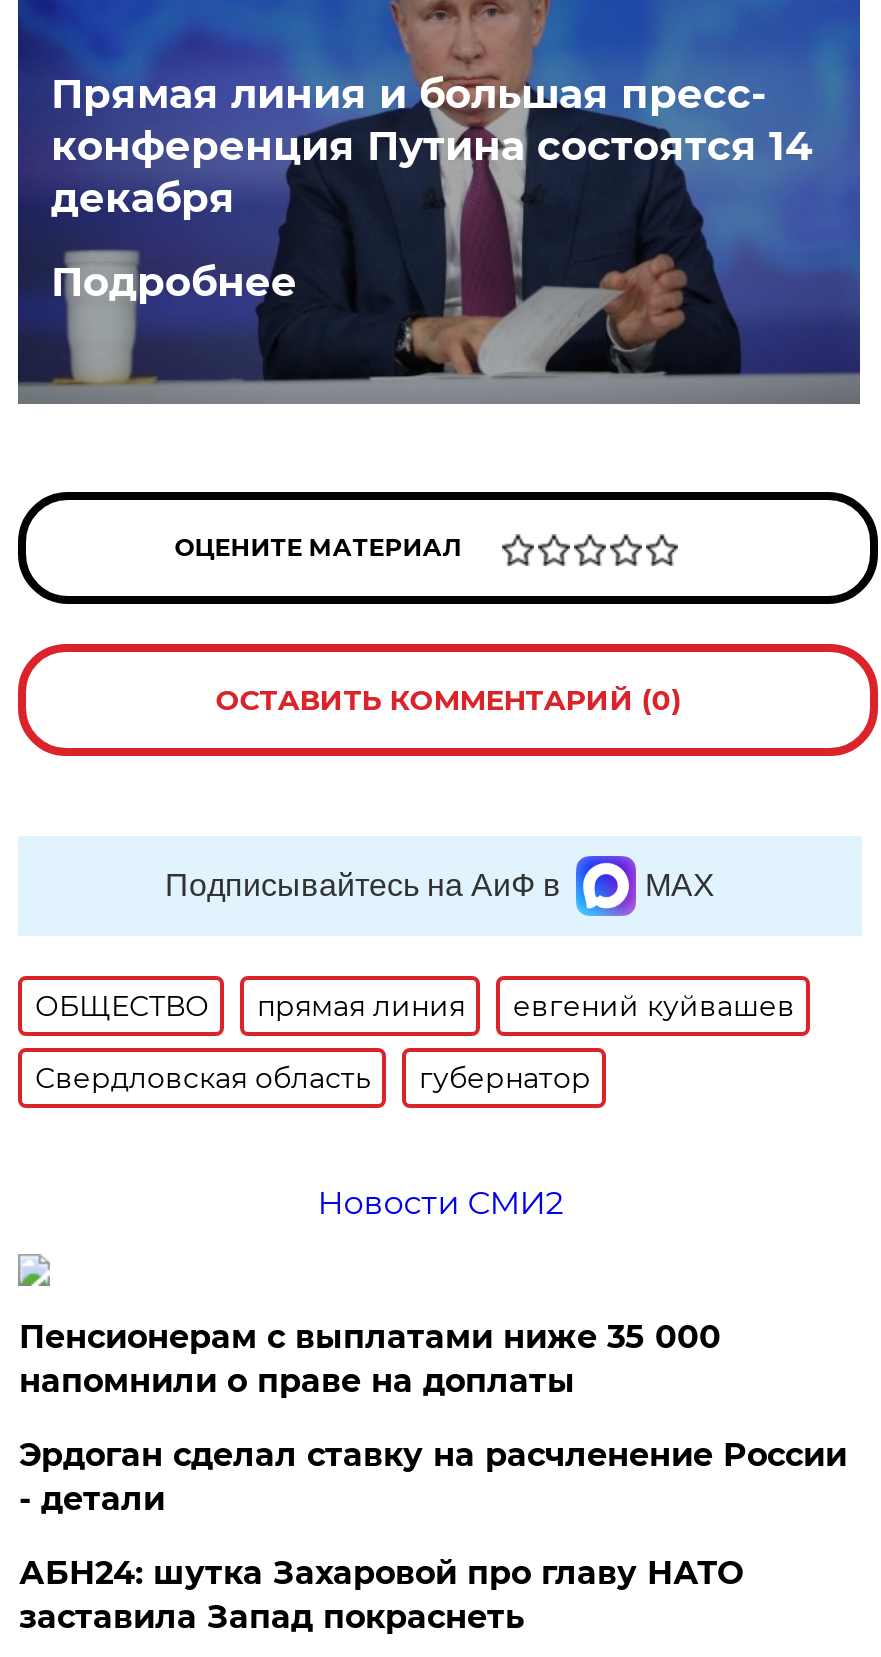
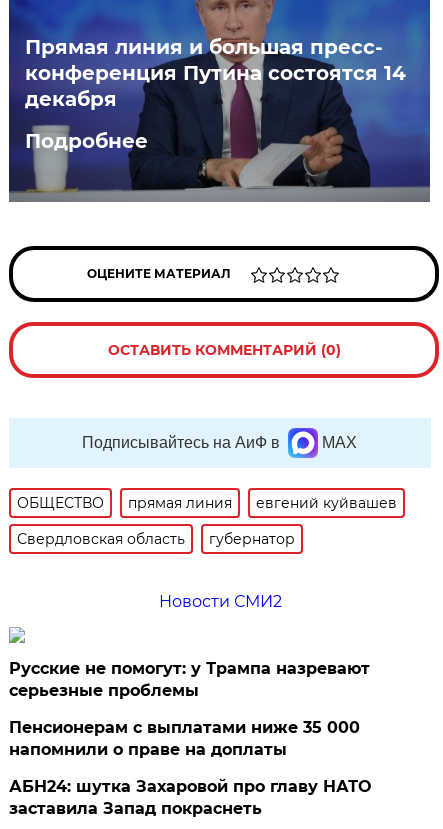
none -> [9,659,370,700] Русские не помогут: у Трампа назревают | серьезные проблемы
moved [19,1318,721,1400] -> [9,718,360,759]: Пенсионерам с выплатами ниже 35 000 | напомнили о праве на доплаты
[19,1436,847,1518] Эрдоган сделал ставку на расчленение России | - детали -> none

